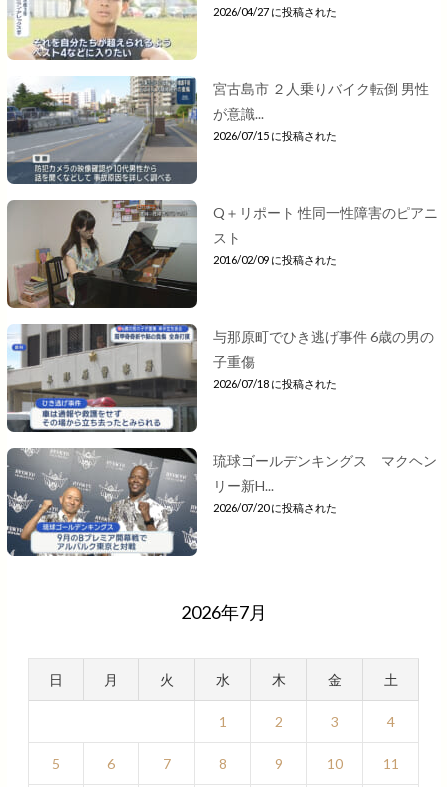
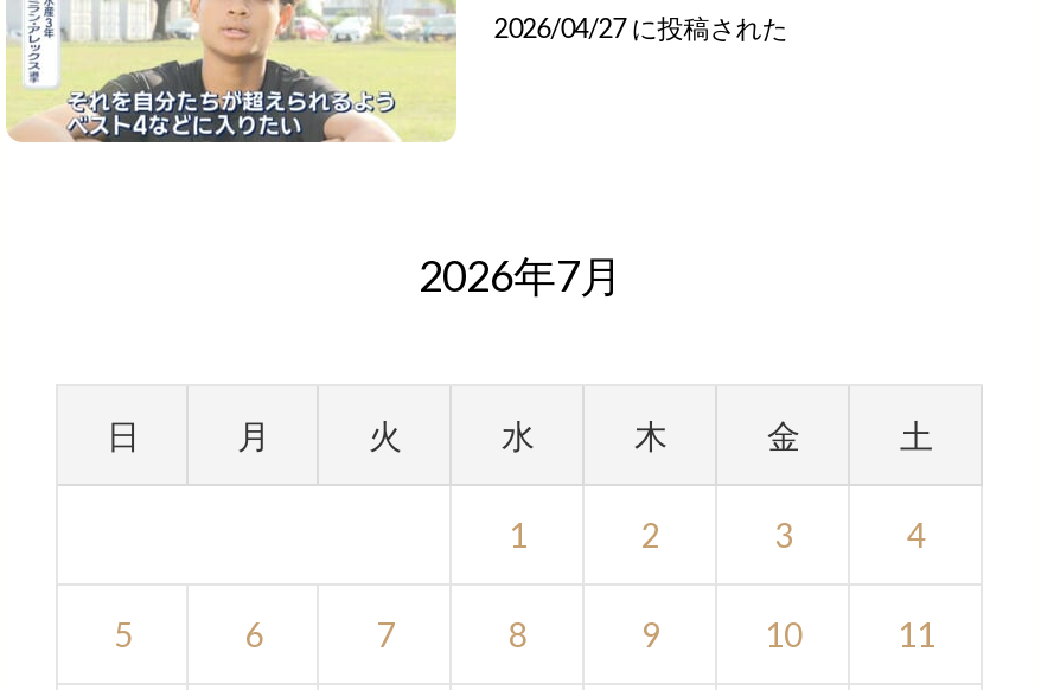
[6,76,429,185] [image] | 宮古島市 ２人乗りバイク転倒 男性 | が意識... | 2026/07/15 に投稿された -> none
[6,199,438,309] [image] | Q＋リポート 性同一性障害のピアニ | スト | 2016/02/09 に投稿された -> none
[6,323,434,433] [image] | 与那原町でひき逃げ事件 6歳の男の | 子重傷 | 2026/07/18 に投稿された -> none
[6,447,437,557] [image] | 琉球ゴールデンキングス マクヘン | リー新H... | 2026/07/20 に投稿された -> none

